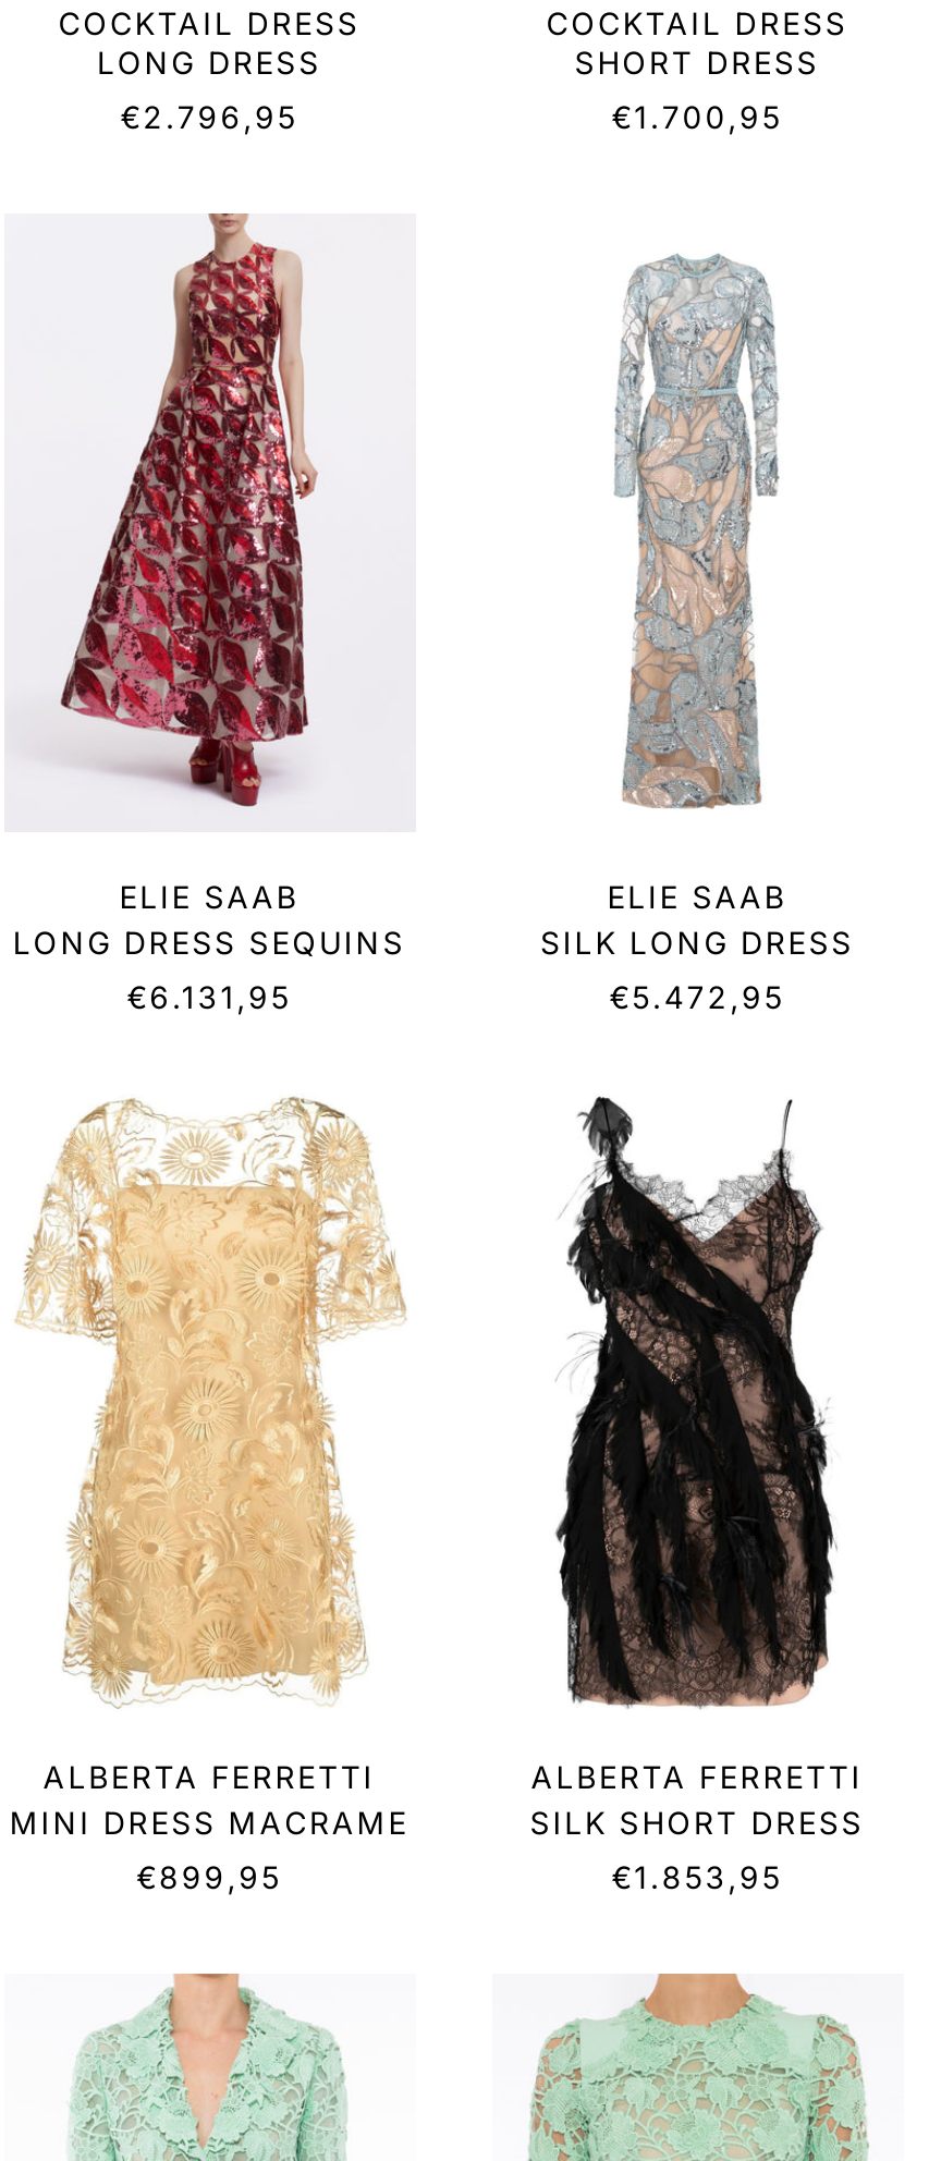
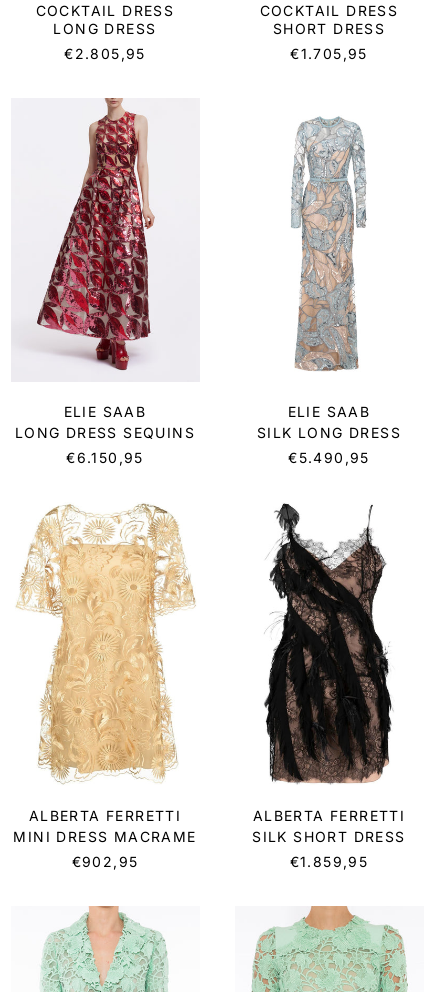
[120,99,298,136] €2.796,95 -> [64,45,146,62] €2.805,95
[611,98,783,135] €1.700,95 -> [290,45,368,62] €1.705,95
[127,979,291,1016] €6.131,95 -> [66,449,144,466] €6.150,95
[609,979,785,1016] €5.472,95 -> [288,449,370,466] €5.490,95
[136,1859,282,1896] €899,95 -> [72,853,138,870] €902,95
[611,1859,783,1896] €1.853,95 -> [290,853,368,870] €1.859,95

